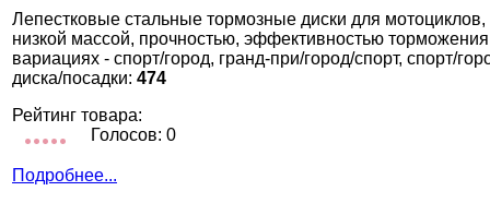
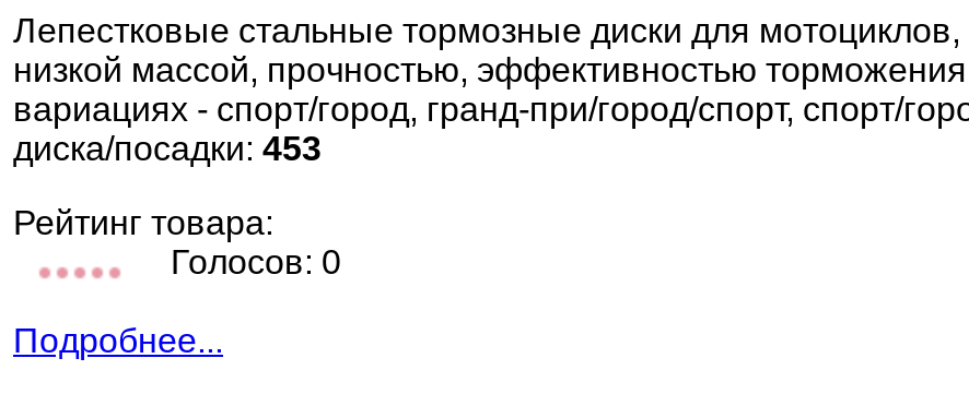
[12,69,166,87] диска/посадки: 474 -> [13,129,322,166] диска/посадки: 453

